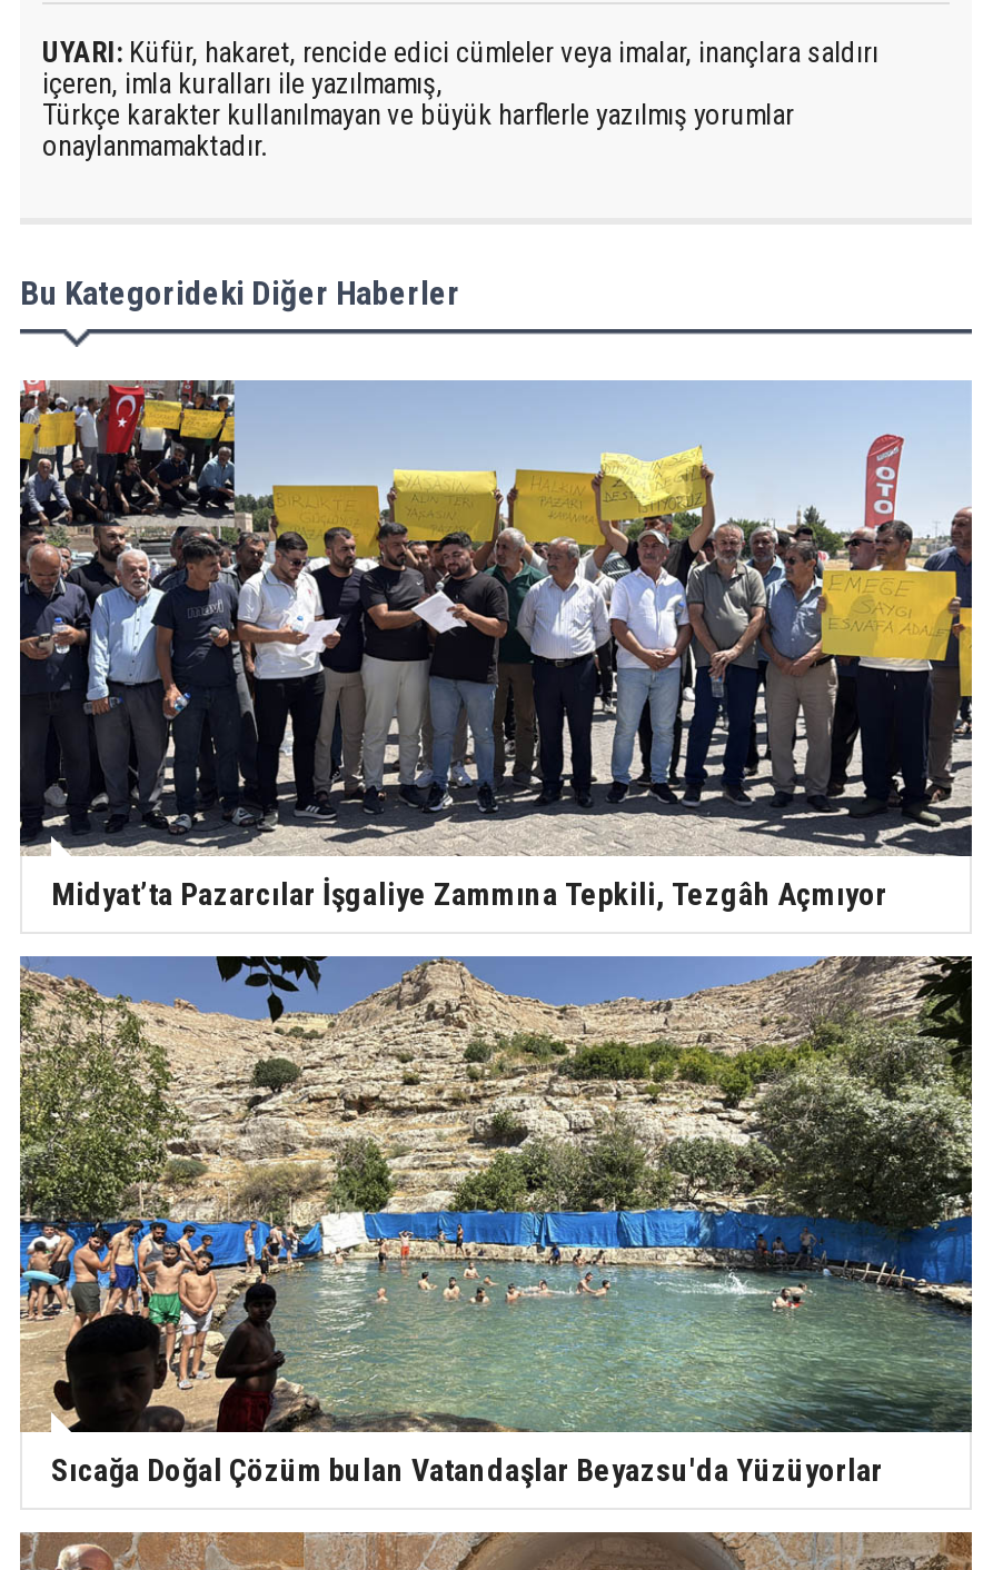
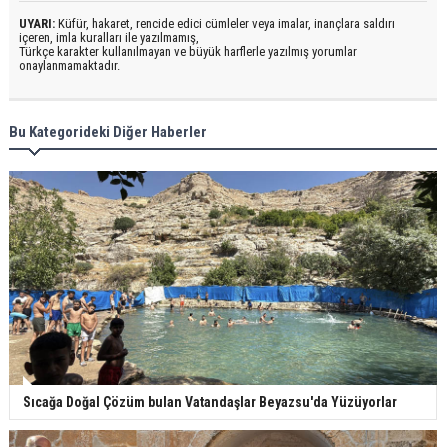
[18,378,974,912] [image] | Midyat’ta Pazarcılar İşgaliye Zammına Tepkili, Tezgâh Açmıyor -> none

